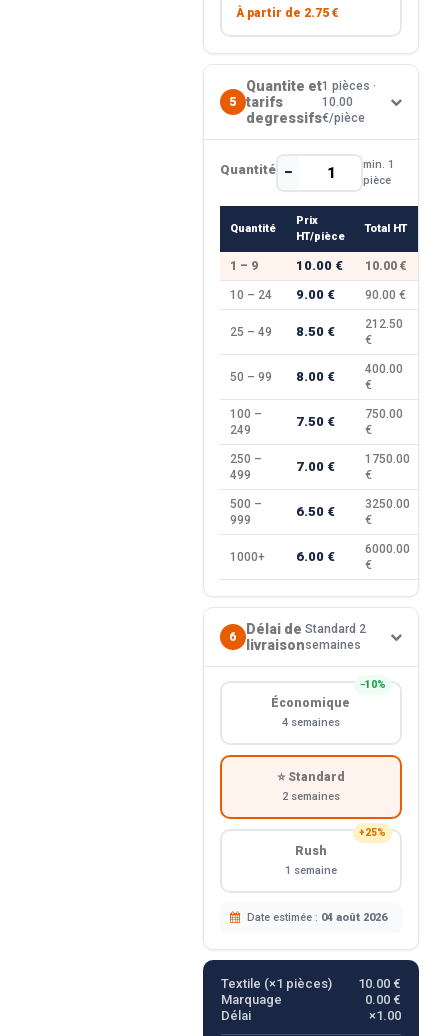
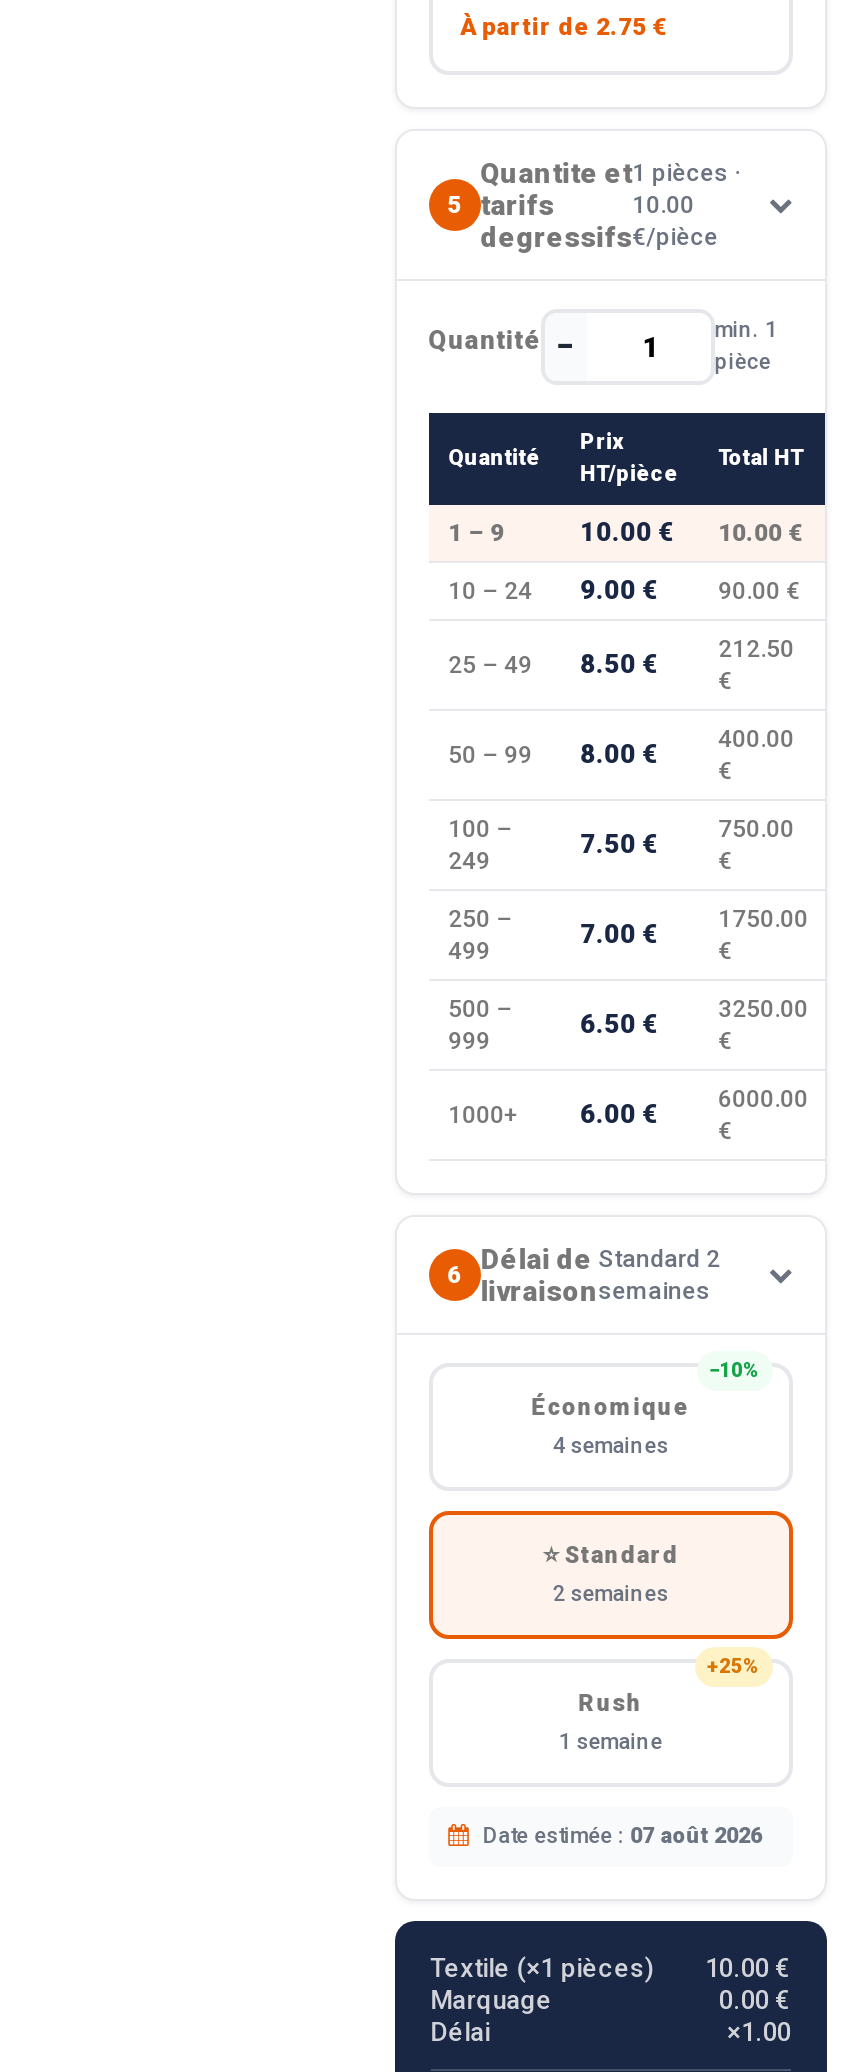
[244,911,387,924] Date estimée : 04 août 2026 -> [476,1822,762,1848] Date estimée : 07 août 2026

